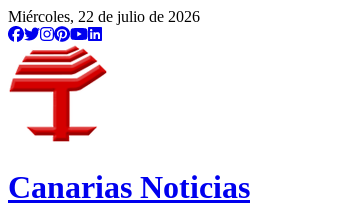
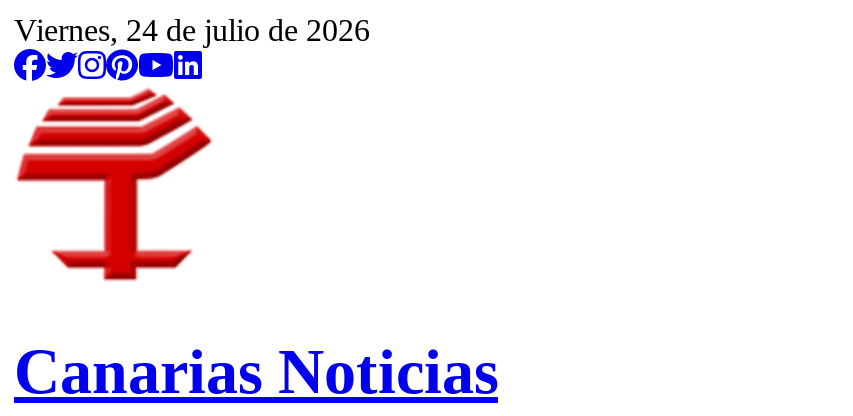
[8,8,200,25] Miércoles, 22 de julio de 2026 -> [14,13,370,47] Viernes, 24 de julio de 2026

